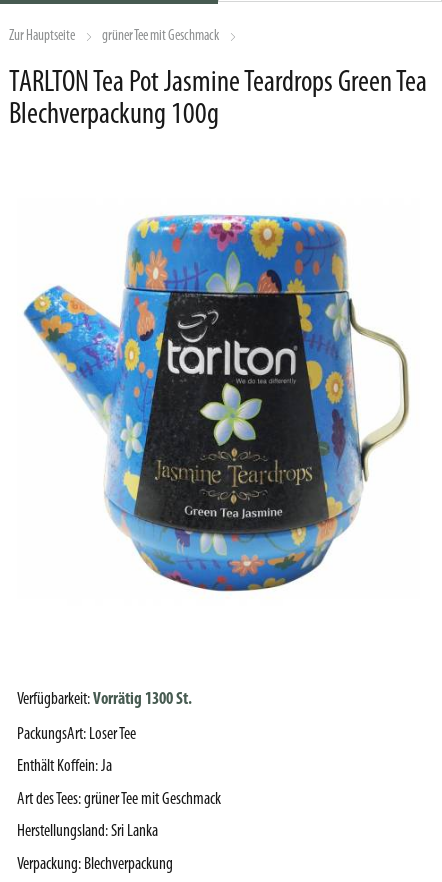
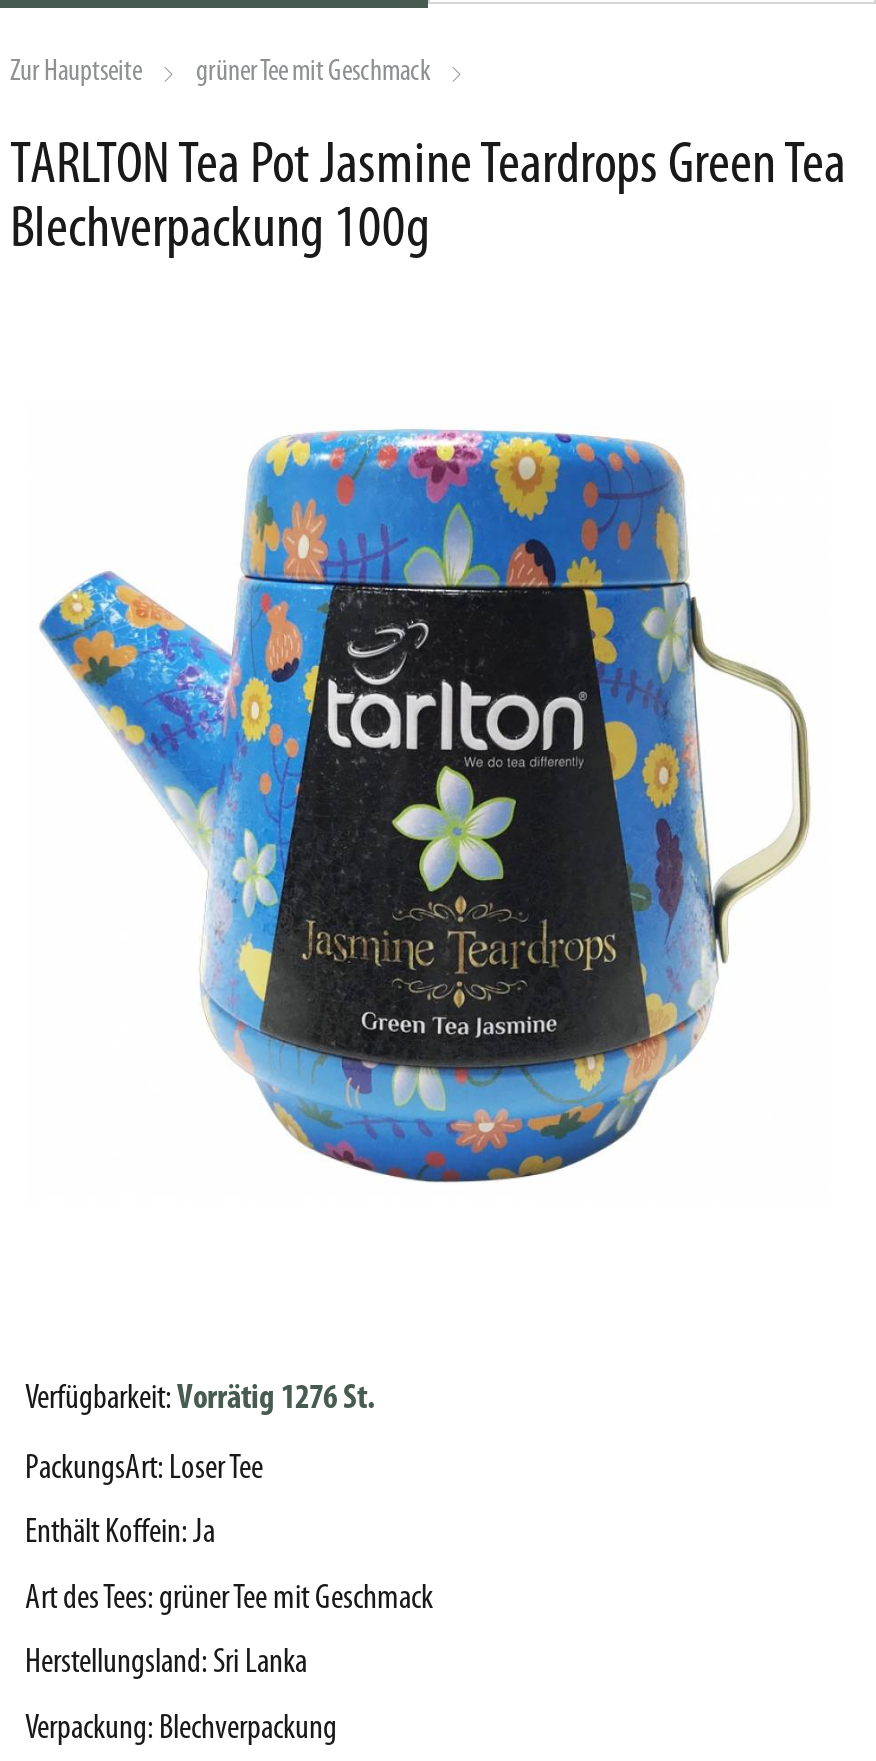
[16,691,191,708] Verfügbarkeit: Vorrätig 1300 St. -> [25,1383,375,1417] Verfügbarkeit: Vorrätig 1276 St.

